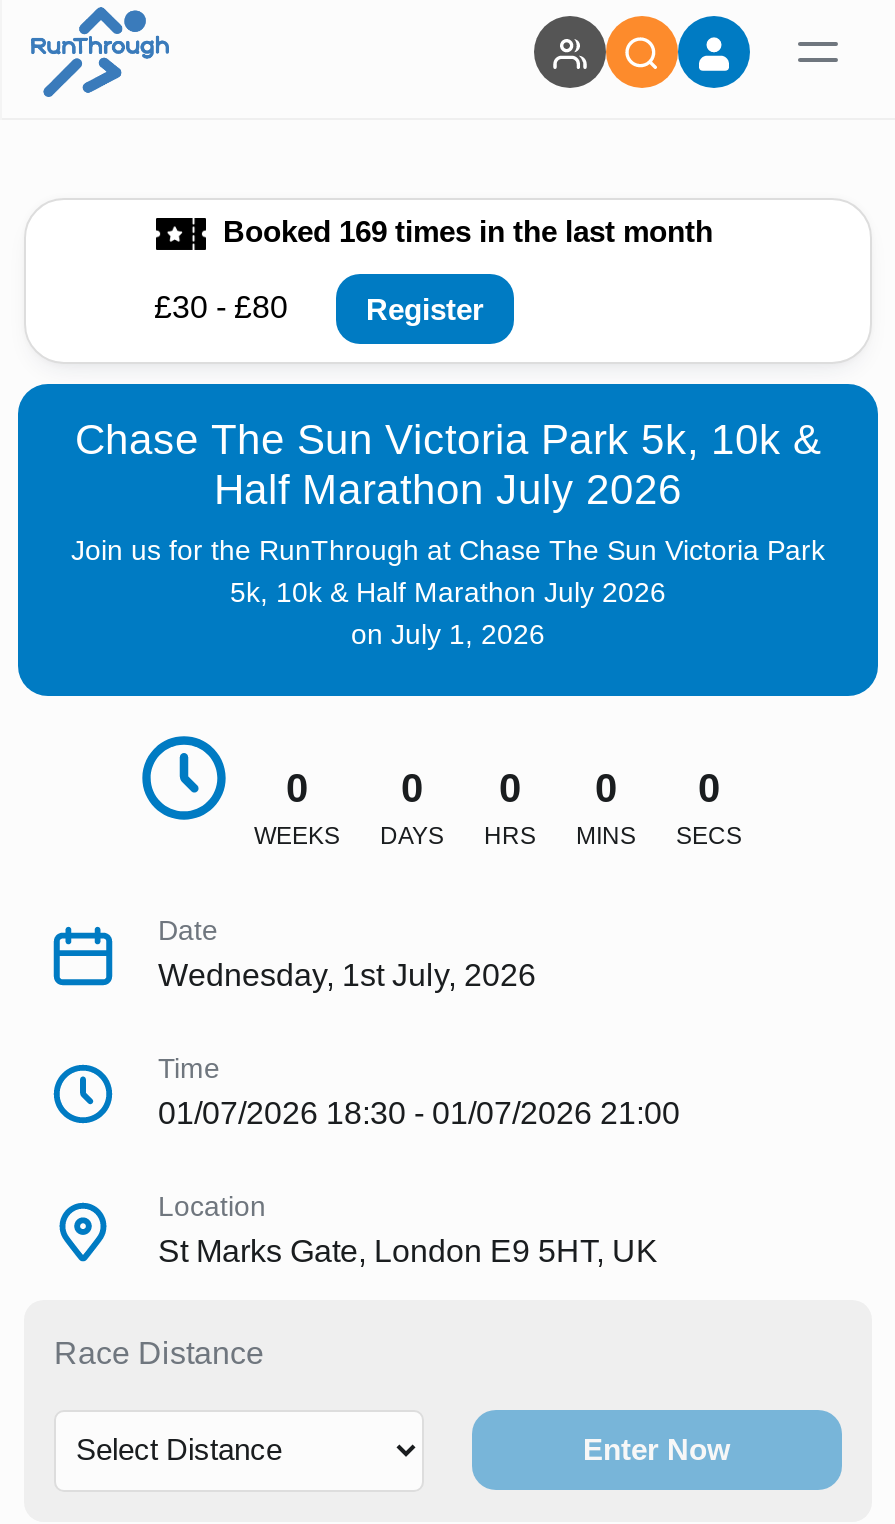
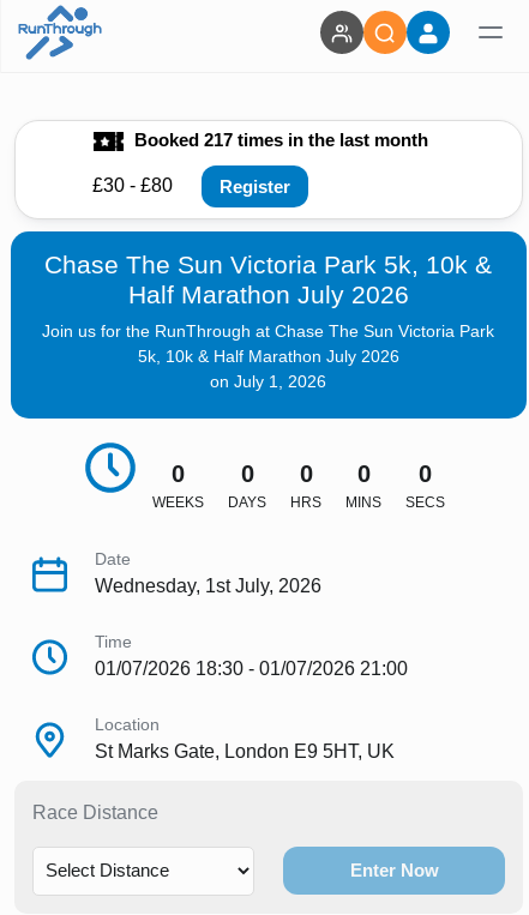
[215,214,713,248] Booked 169 times in the last month -> [129,130,428,150] Booked 217 times in the last month

